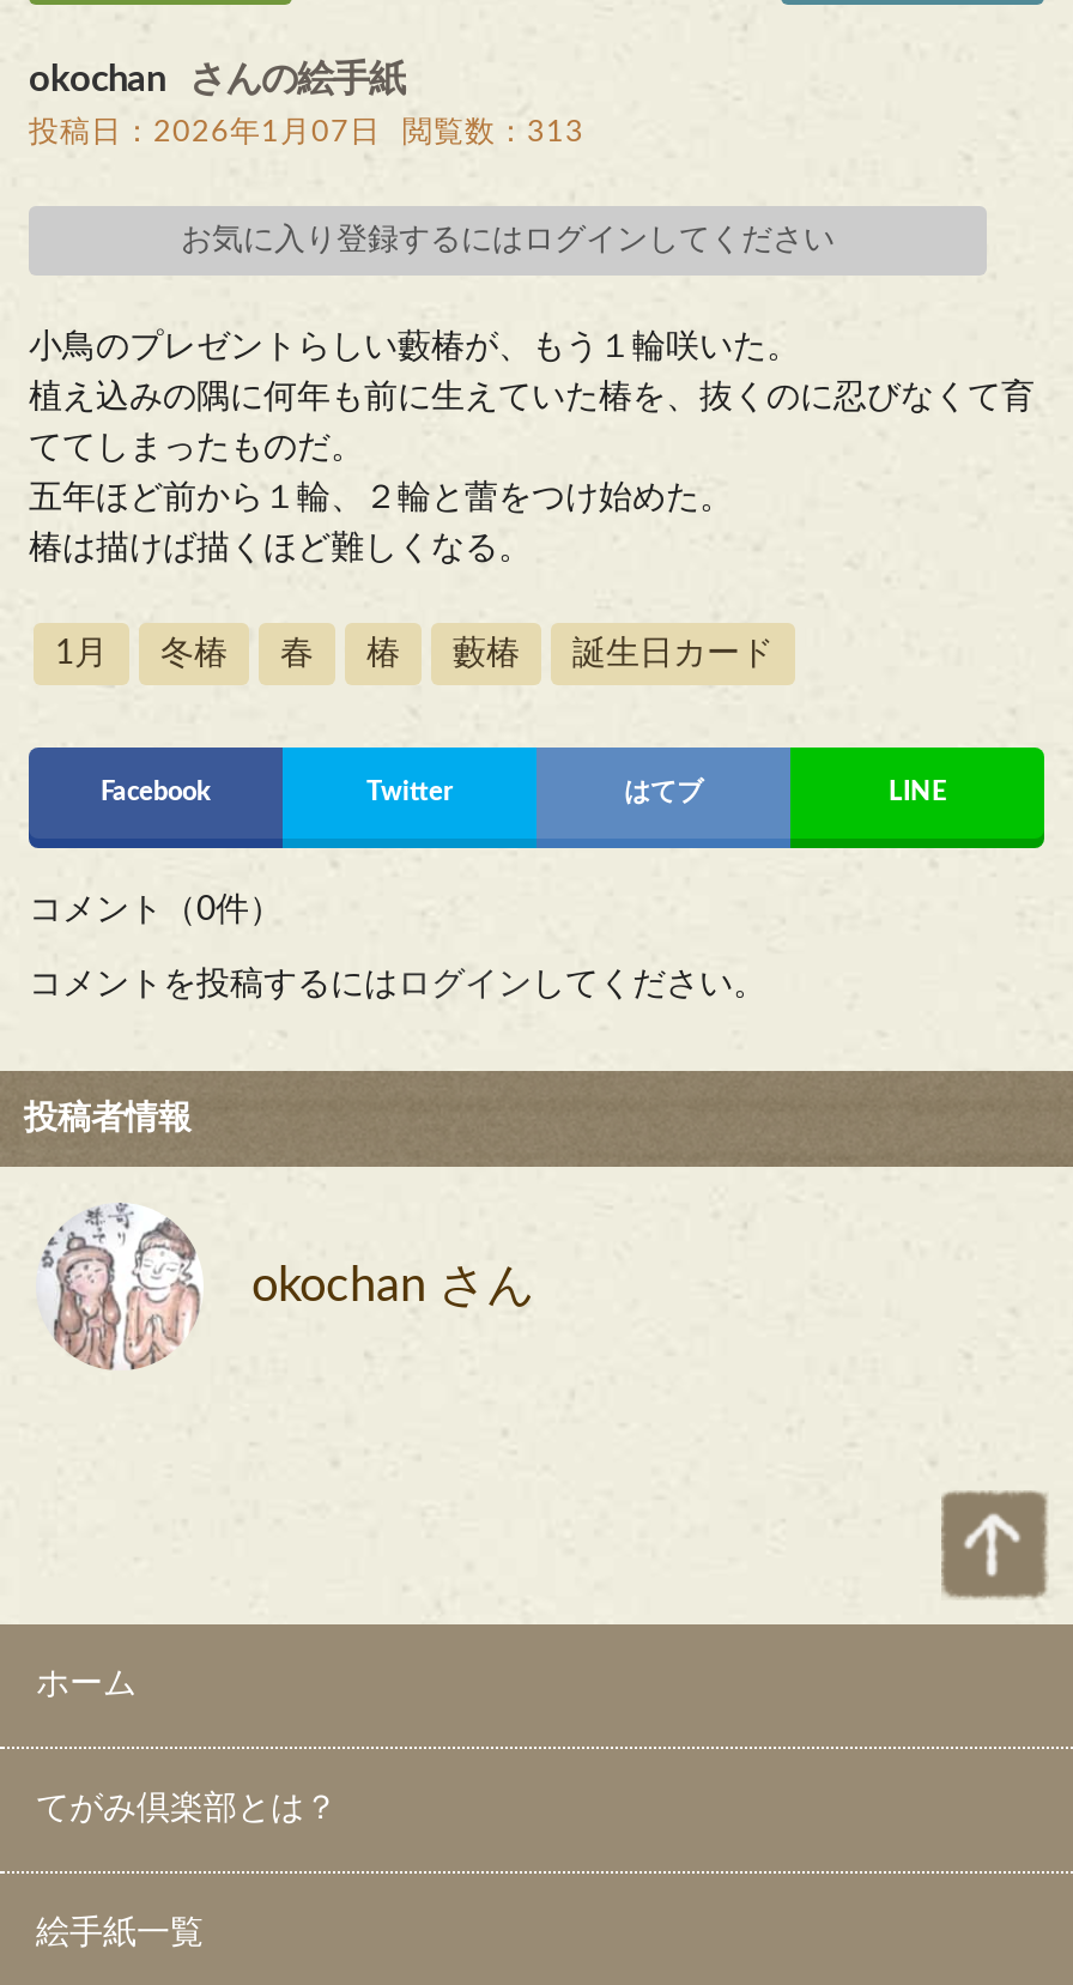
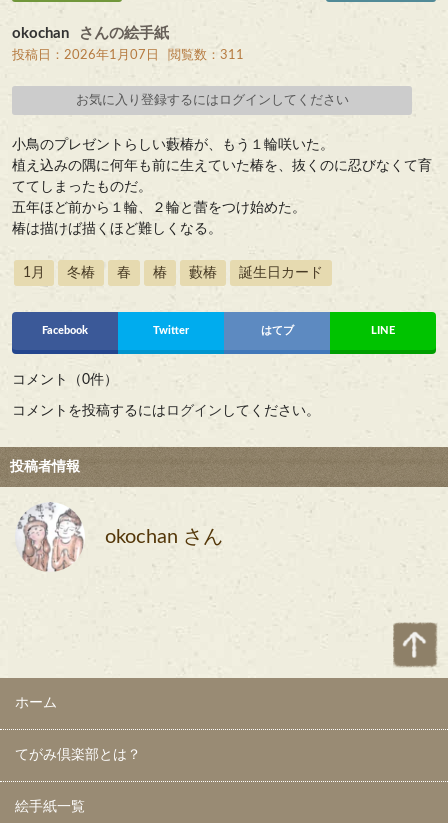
[29,118,584,147] 投稿日：2026年1月07日 閲覧数：313 -> [12,49,244,61] 投稿日：2026年1月07日 閲覧数：311

